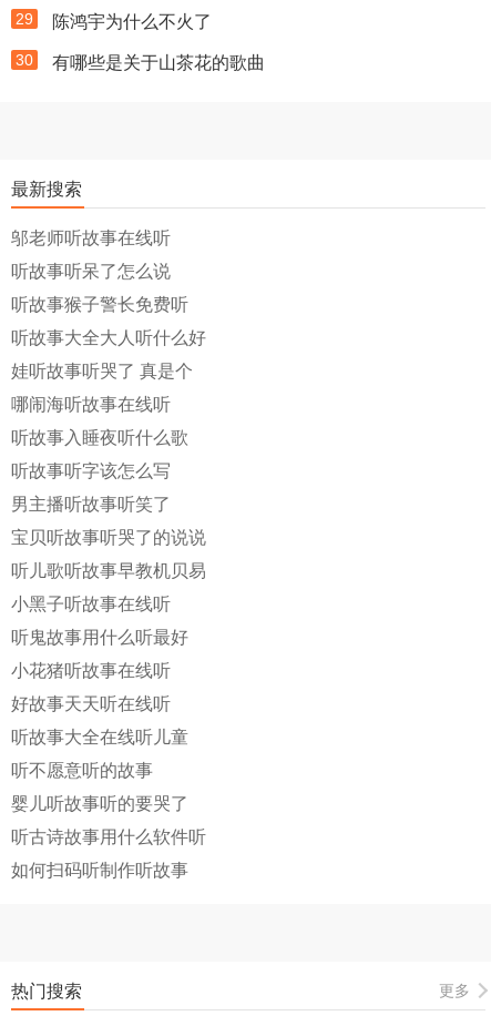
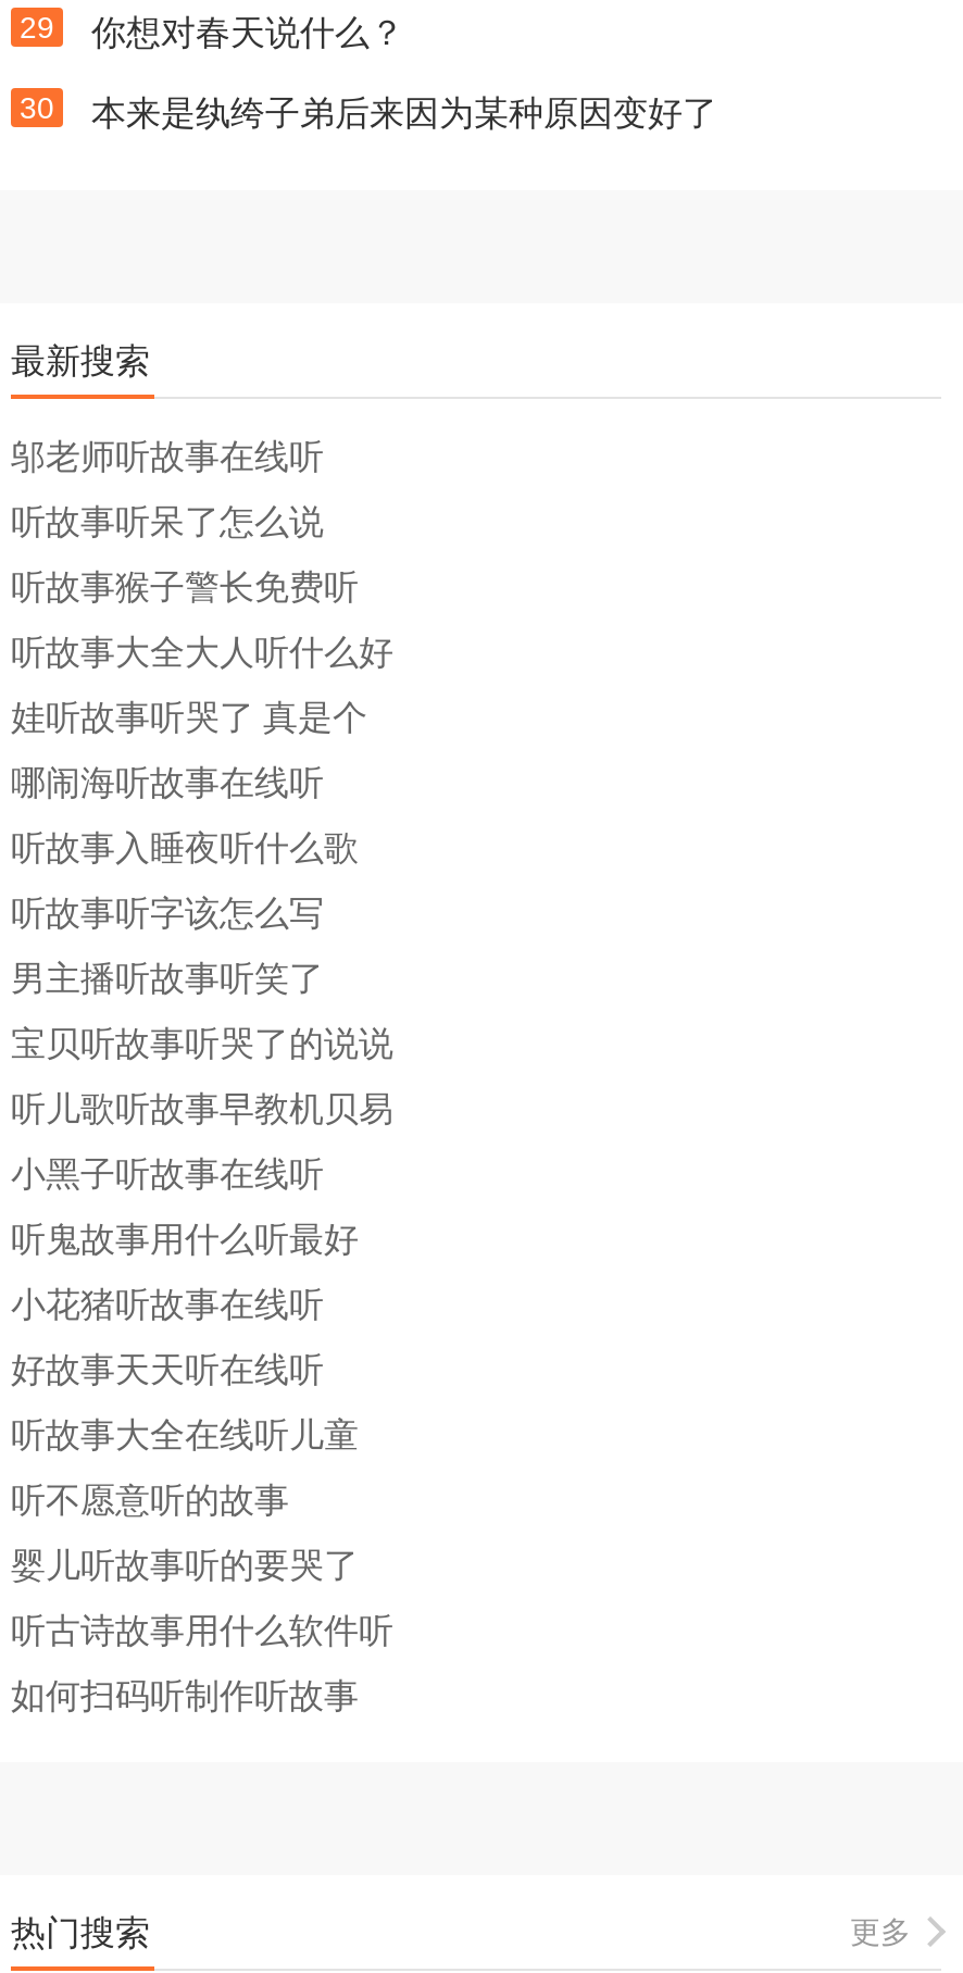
[52,12,212,31] 陈鸿宇为什么不火了 -> [91,14,404,51] 你想对春天说什么？
[52,53,265,72] 有哪些是关于山茶花的歌曲 -> [91,95,717,132] 本来是纨绔子弟后来因为某种原因变好了

